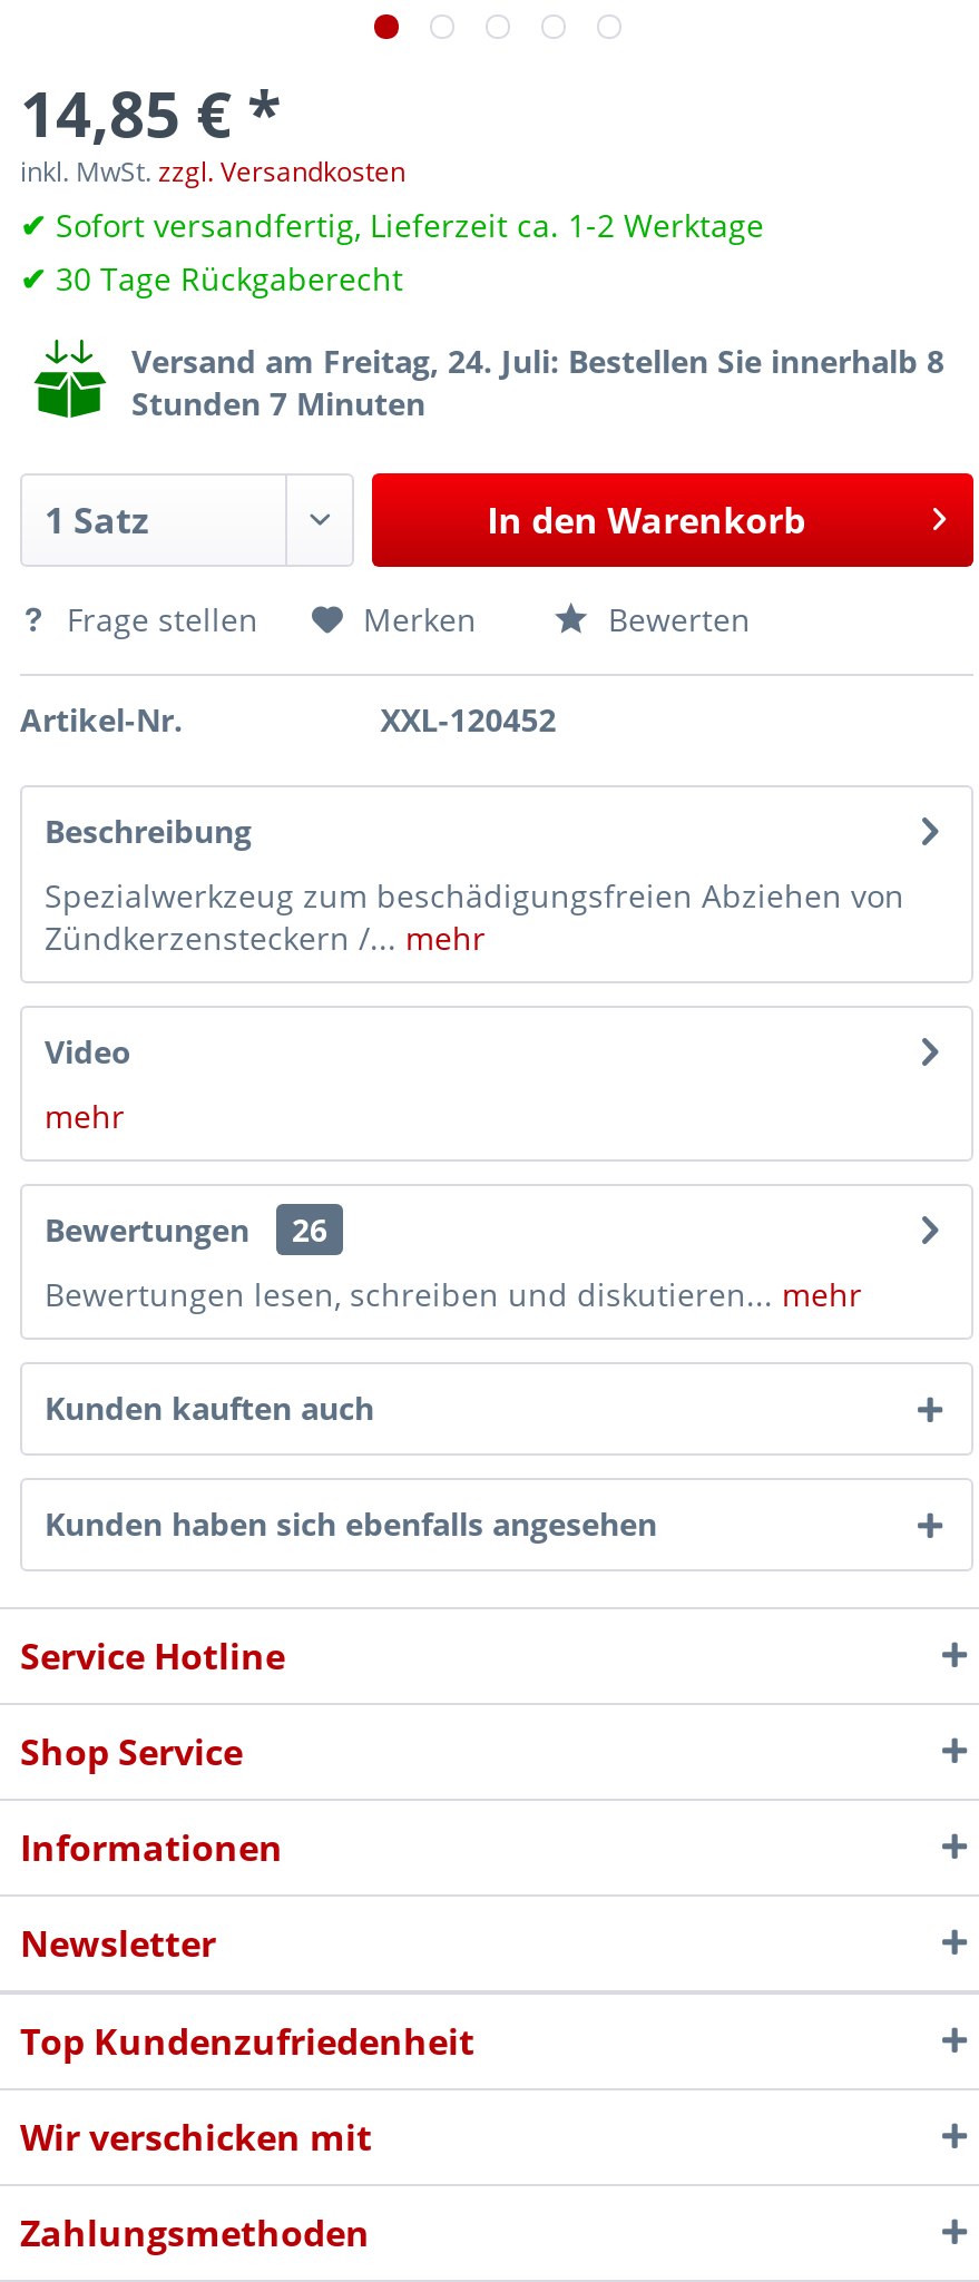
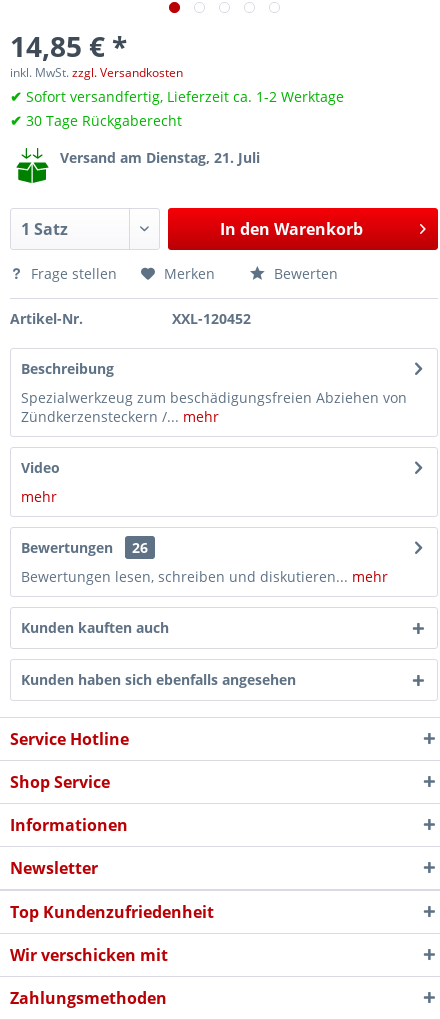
[131,340,944,424] Versand am Freitag, 24. Juli: Bestellen Sie innerhalb 8 | Stunden 7 Minuten -> [60,148,260,167] Versand am Dienstag, 21. Juli

